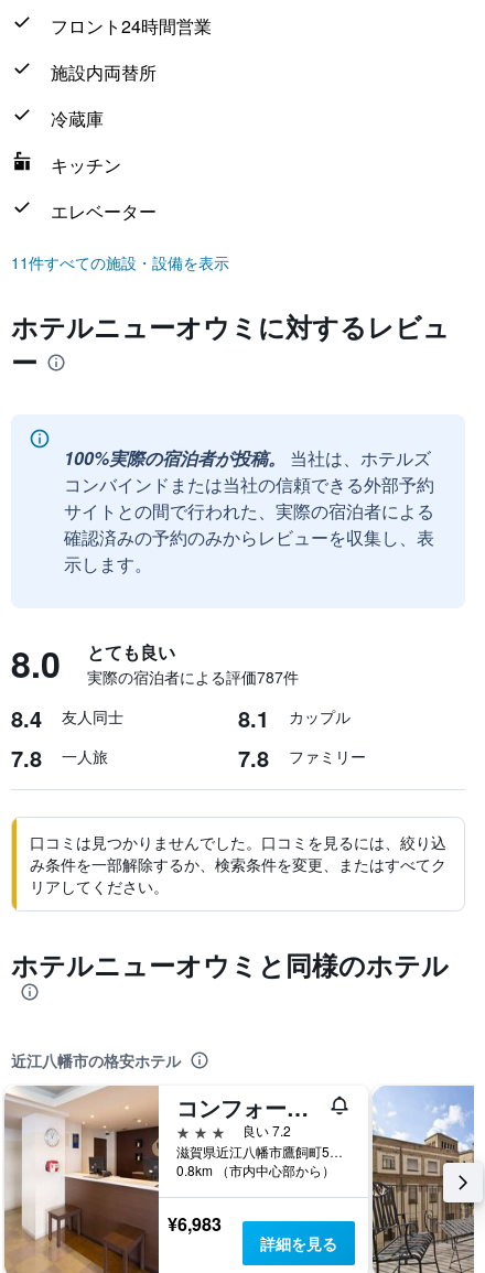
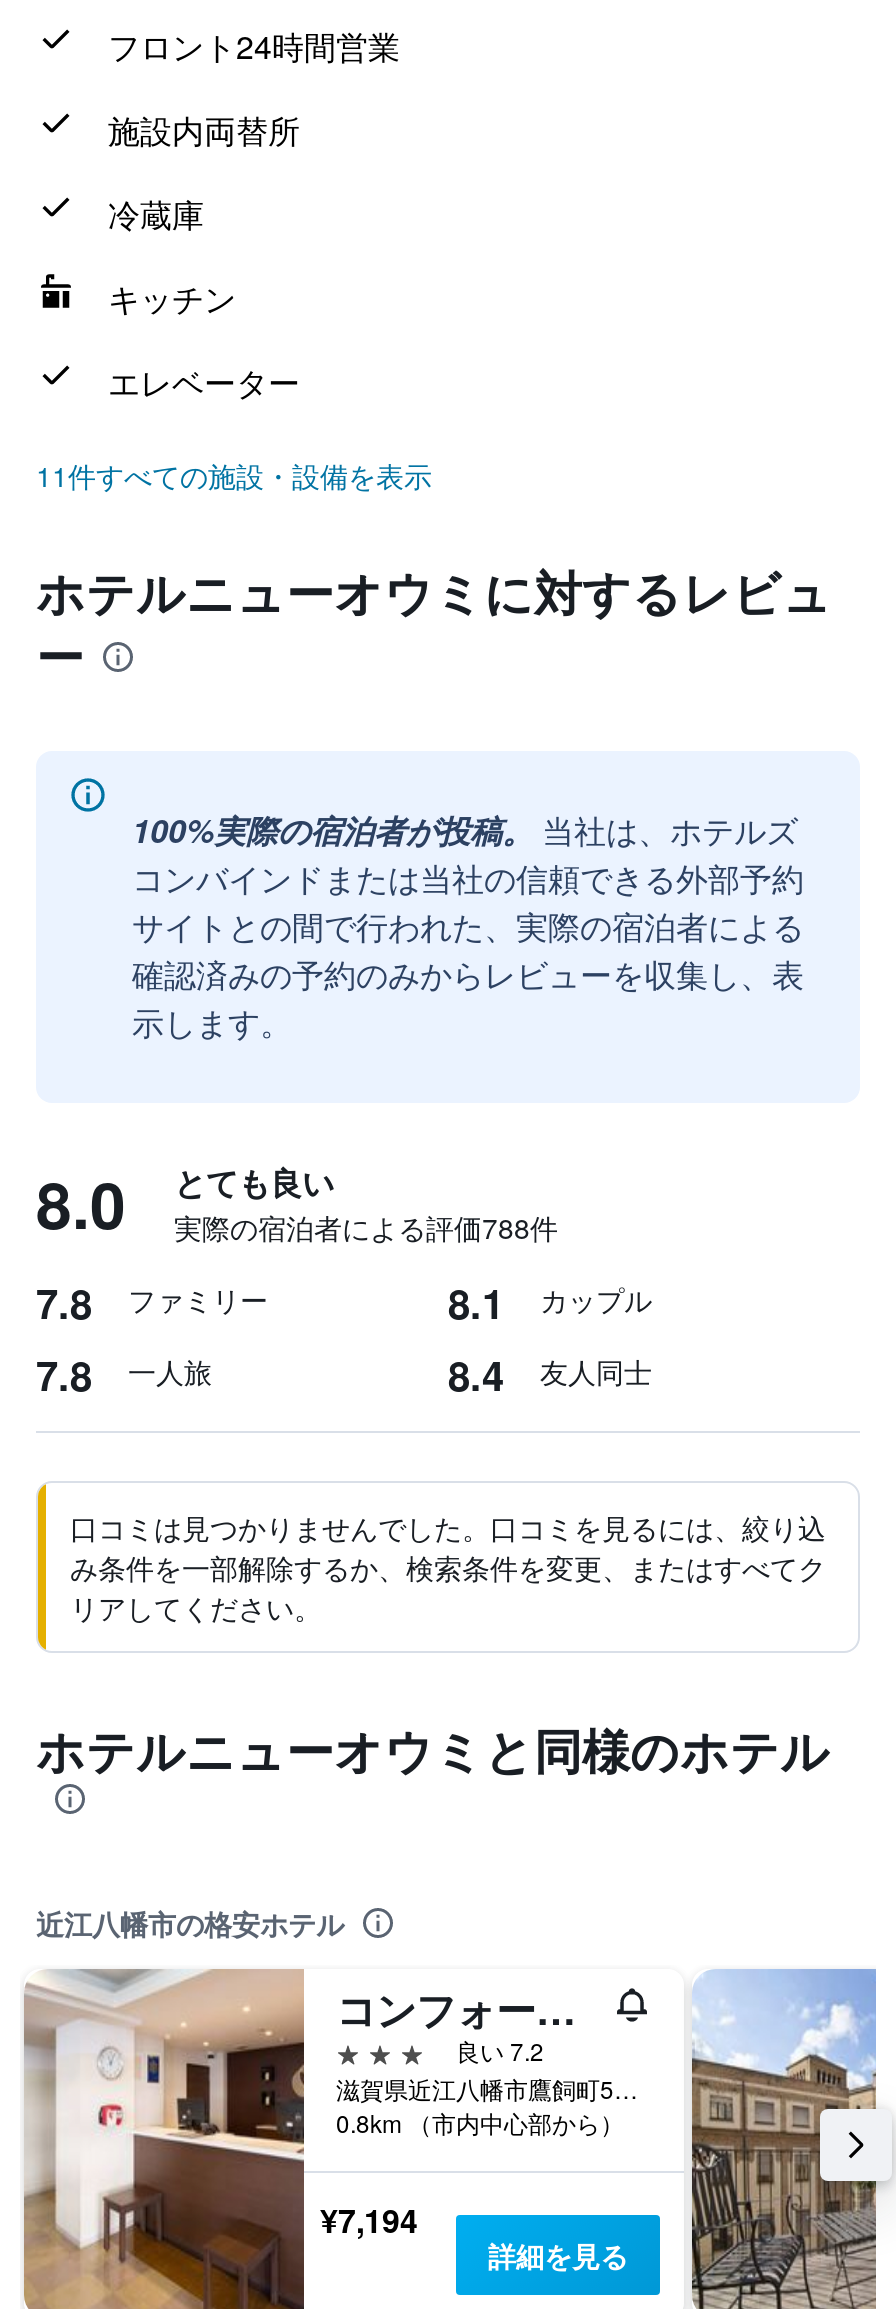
[11,666,299,734] 実際の宿泊者による評価787件 | 8.4 | 友人同士 -> [36,1207,558,1331] 実際の宿泊者による評価788件 | 7.8 | ファミリー
[238,742,366,774] 7.8 | ファミリー -> [448,1345,652,1403] 8.4 | 友人同士
[168,1212,222,1237] ¥6,983 -> [320,2198,418,2244] ¥7,194

